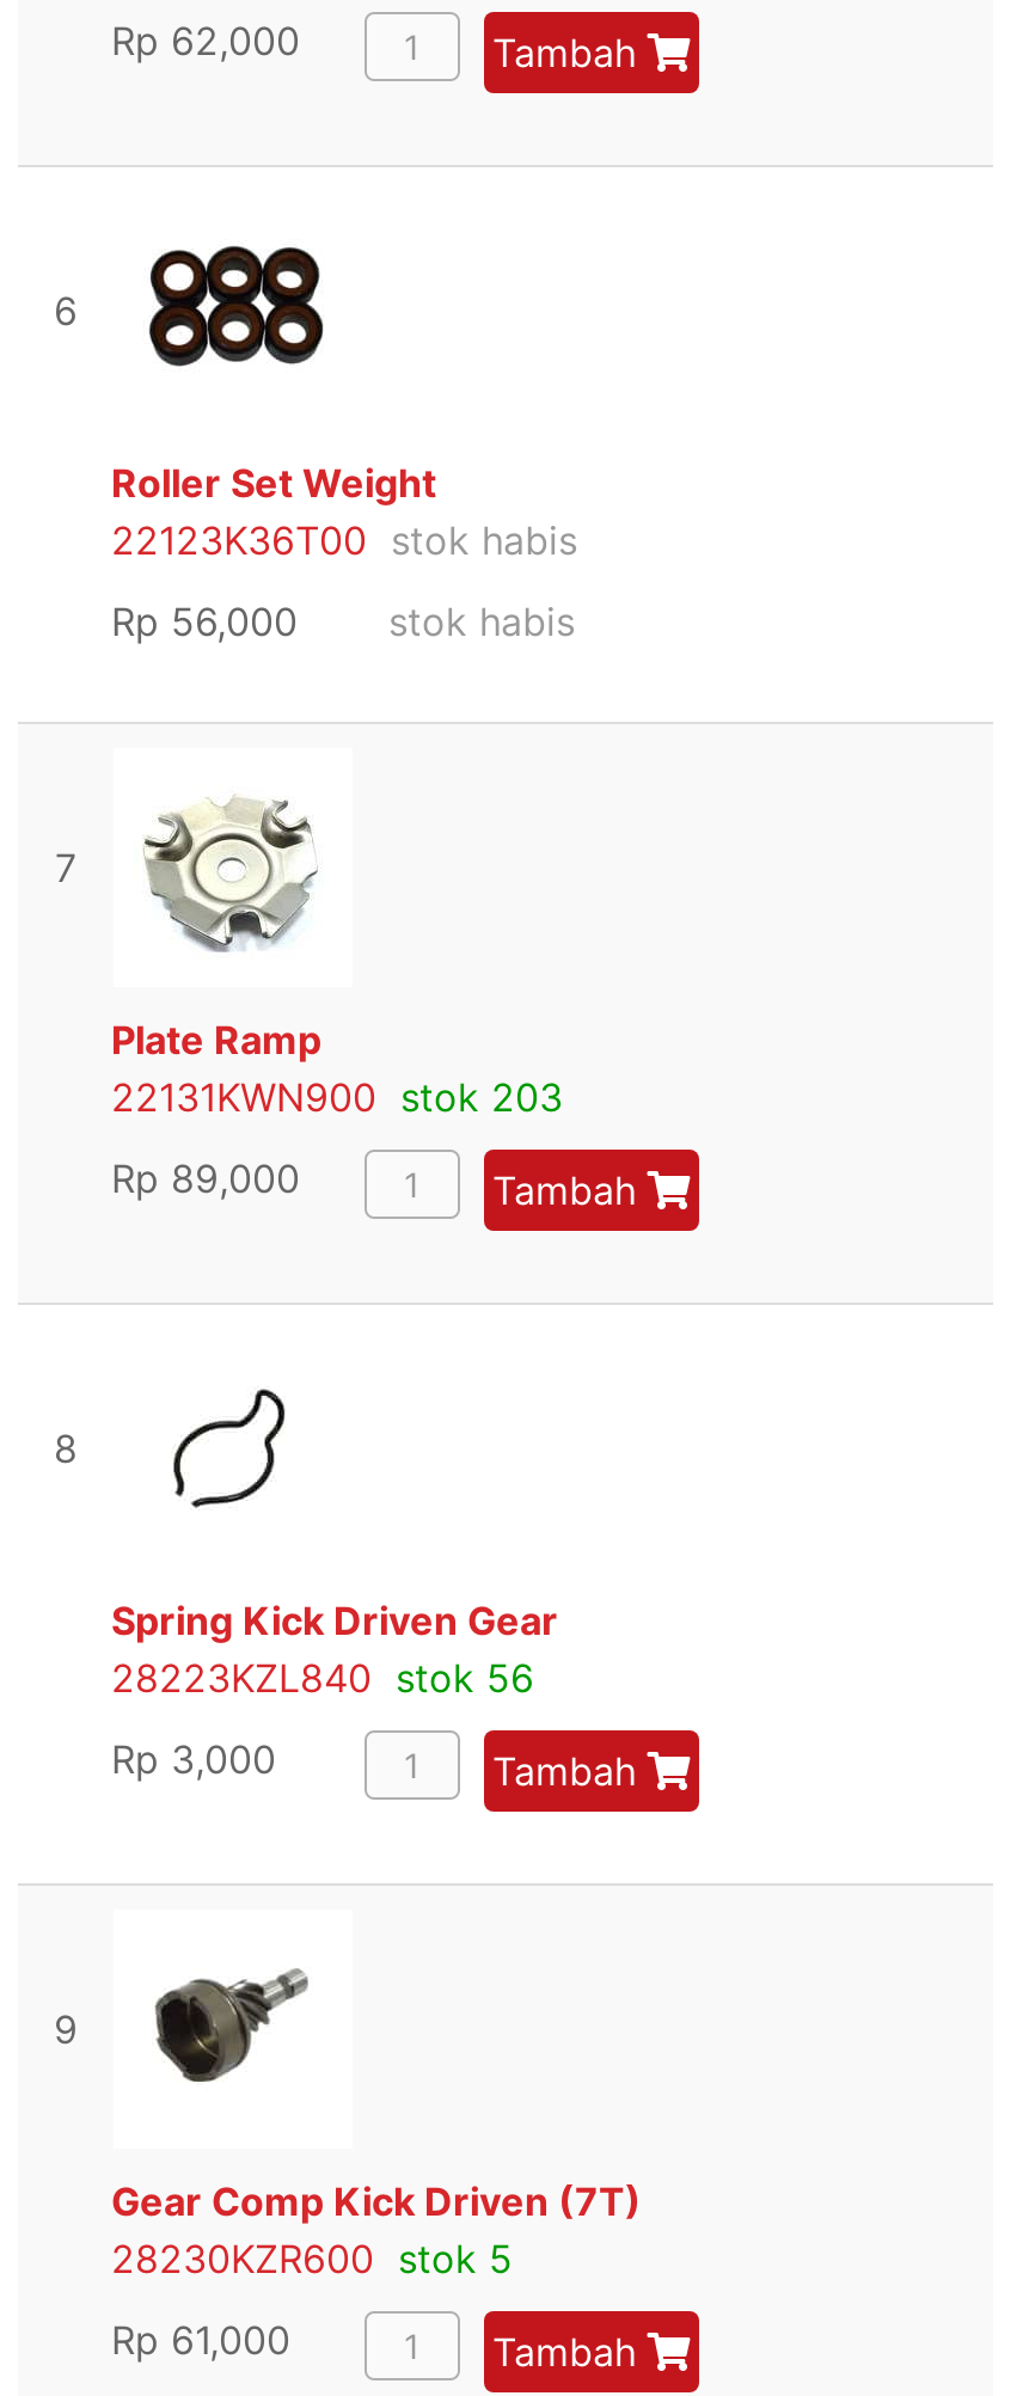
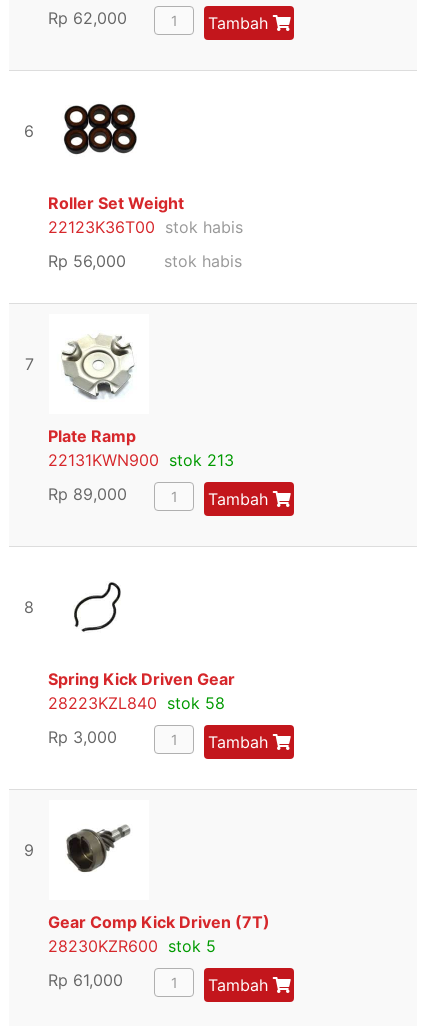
[111,1073,563,1121] 22131KWN900 stok 203 -> [48,450,234,470] 22131KWN900 stok 213
[111,1654,534,1702] 28223KZL840 stok 56 -> [48,693,225,713] 28223KZL840 stok 58

